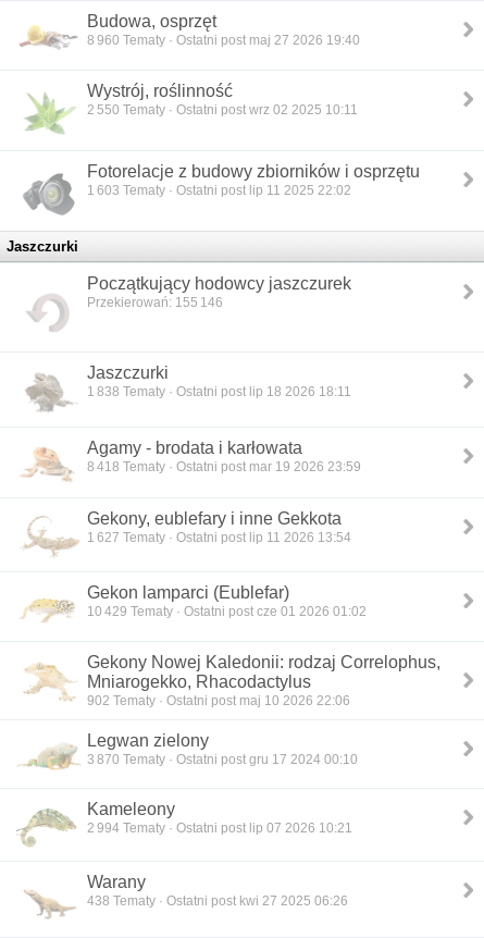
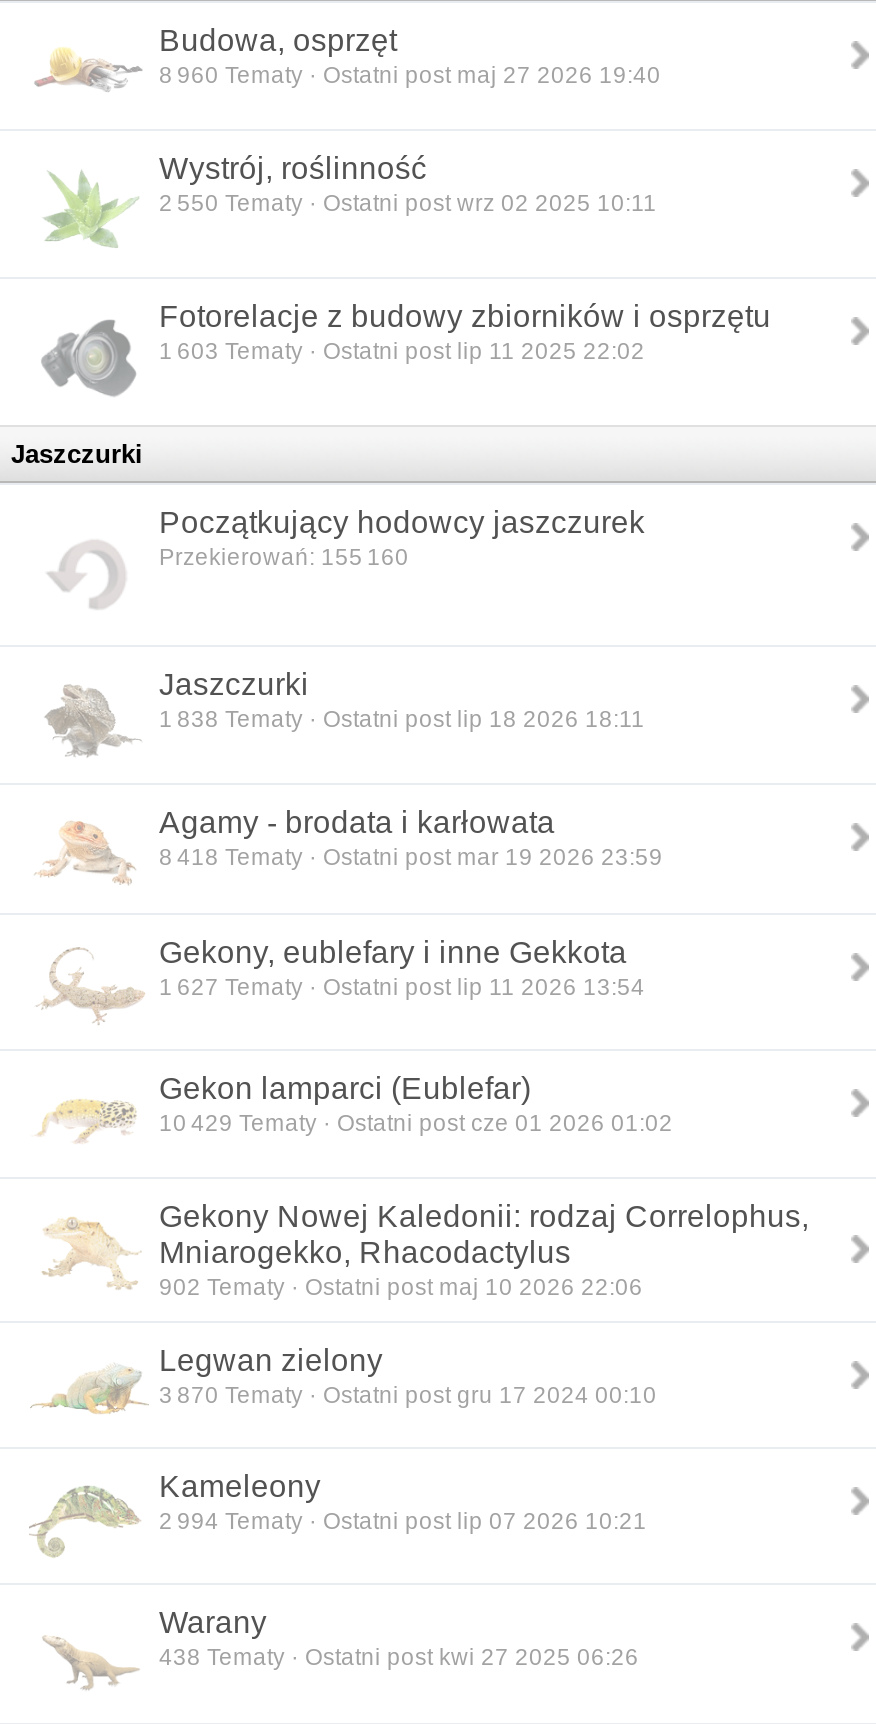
[87,295,223,309] Przekierowań: 155 146 -> [159,543,409,569] Przekierowań: 155 160

